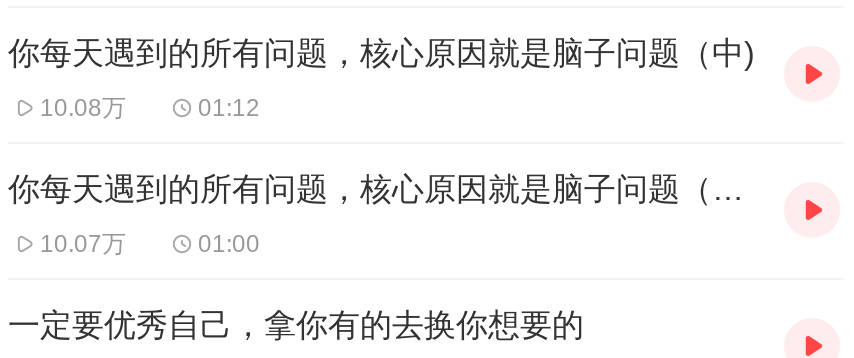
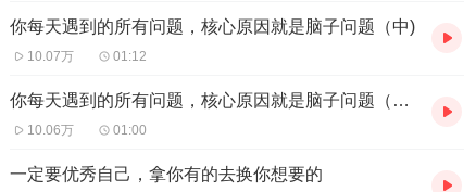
[40,94,126,122] 10.08万 -> [27,49,74,64] 10.07万
[40,230,126,258] 10.07万 -> [27,122,74,138] 10.06万

